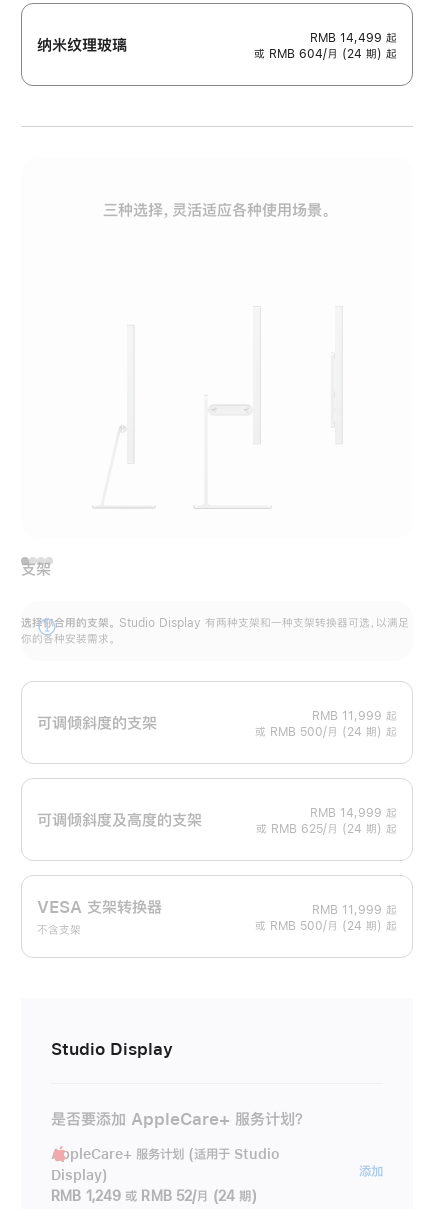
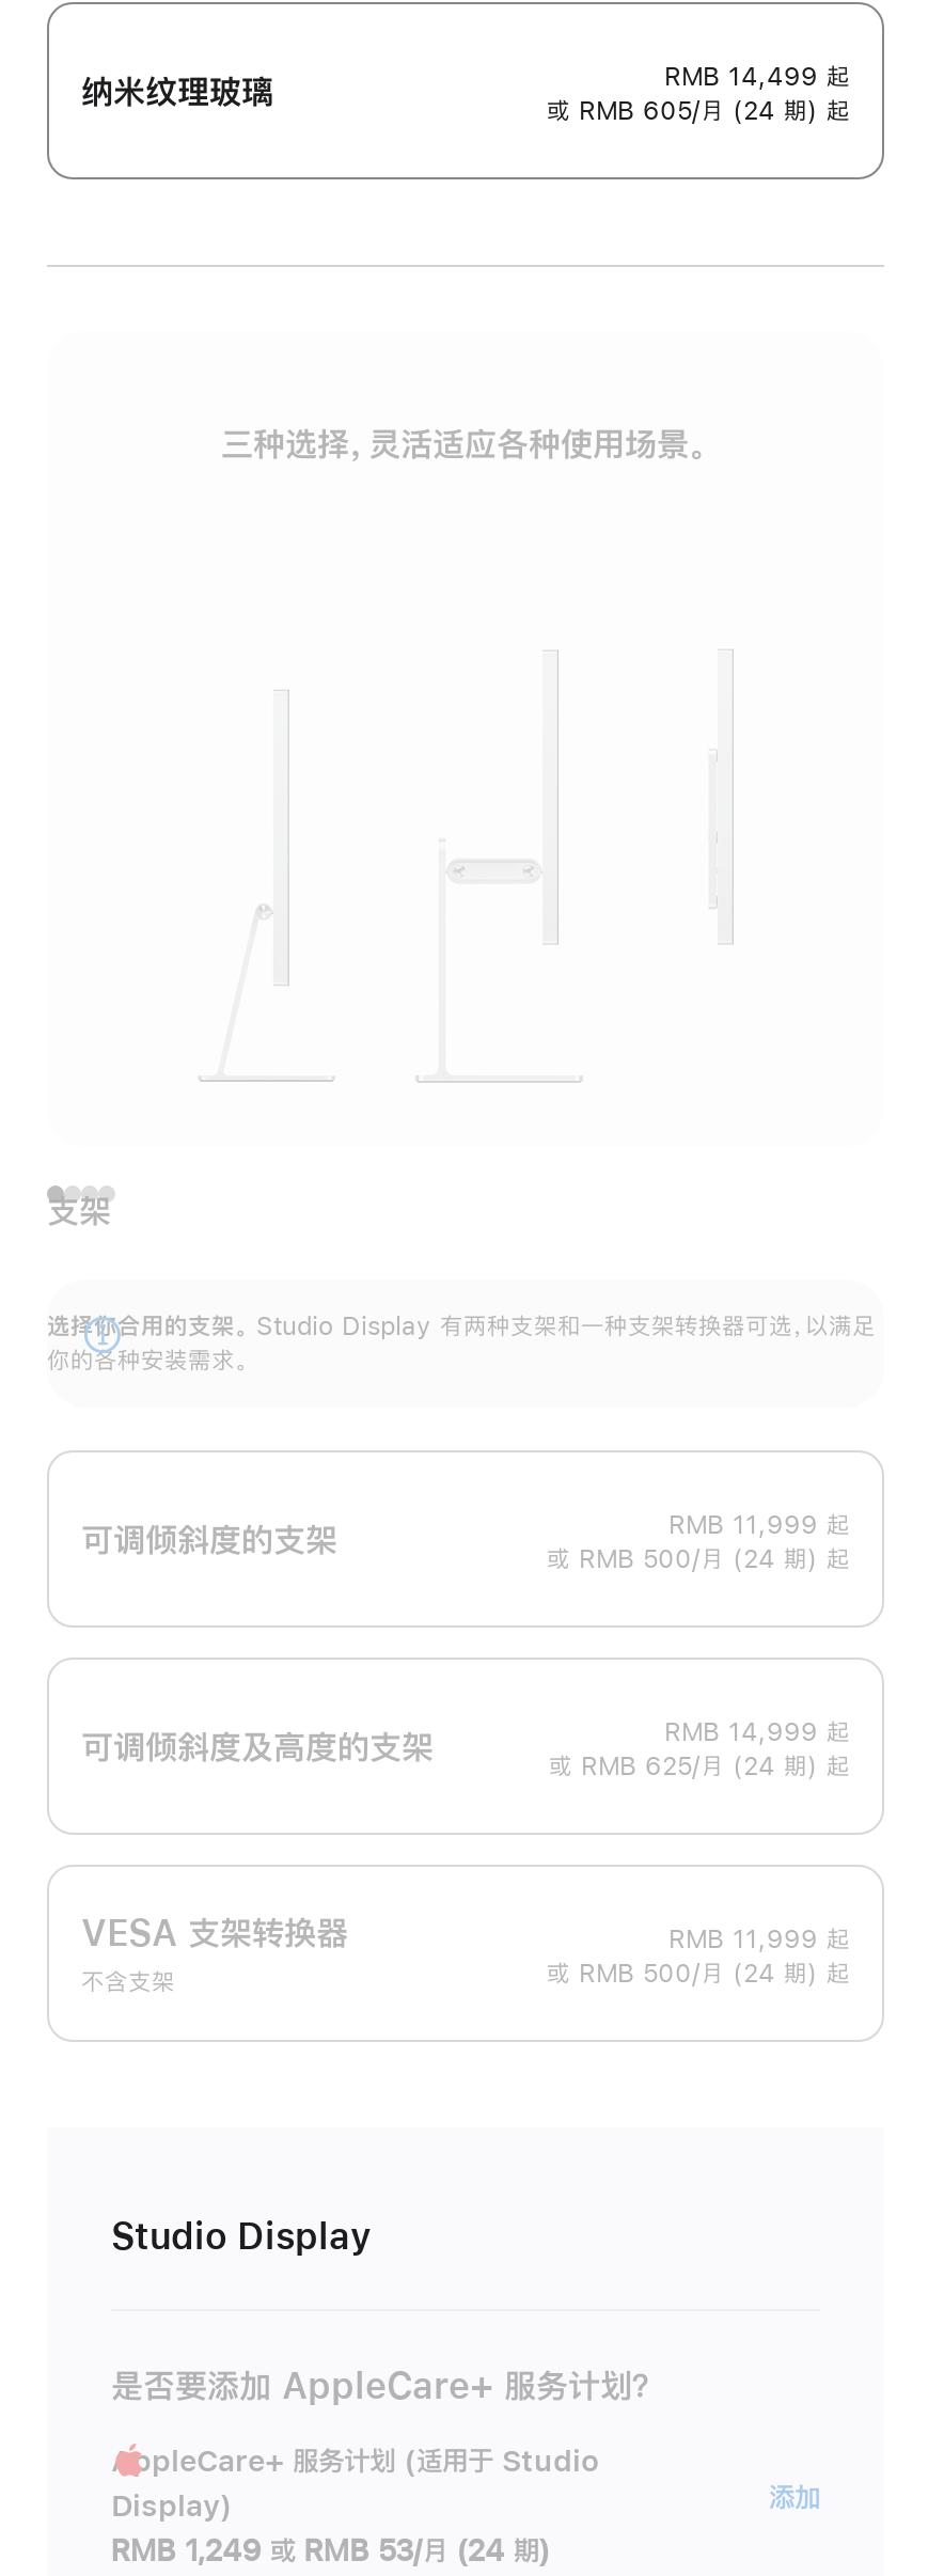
[254,48,397,60] 或 RMB 604/月 (24 期) 起 -> [547,99,850,124] 或 RMB 605/月 (24 期) 起
[51,1189,257,1203] RMB 1,249 或 RMB 52/月 (24 期) -> [111,2536,550,2566] RMB 1,249 或 RMB 53/月 (24 期)

